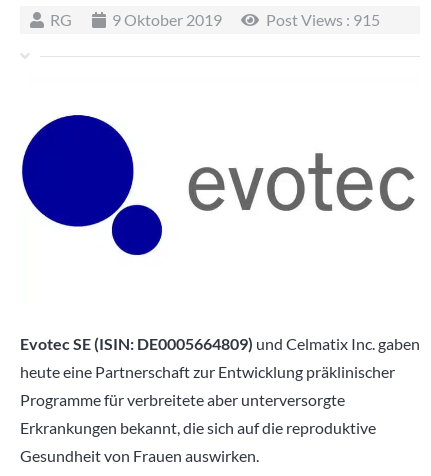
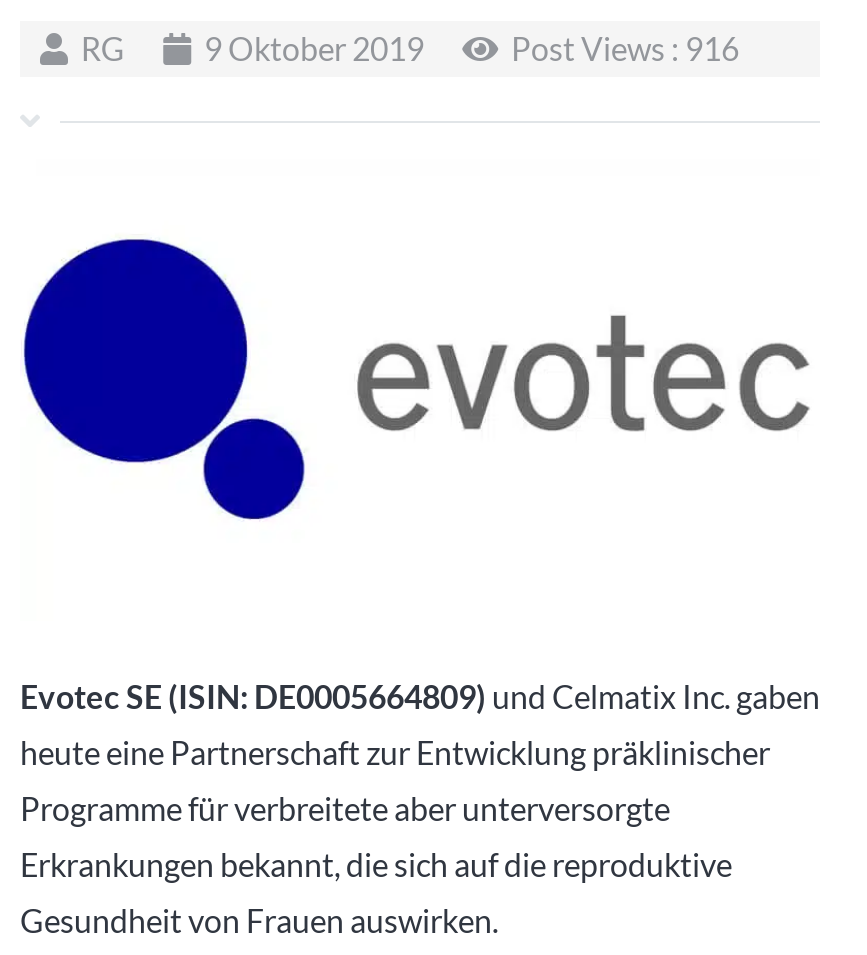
[265,10,379,29] Post Views : 915 -> [511,29,739,67] Post Views : 916

